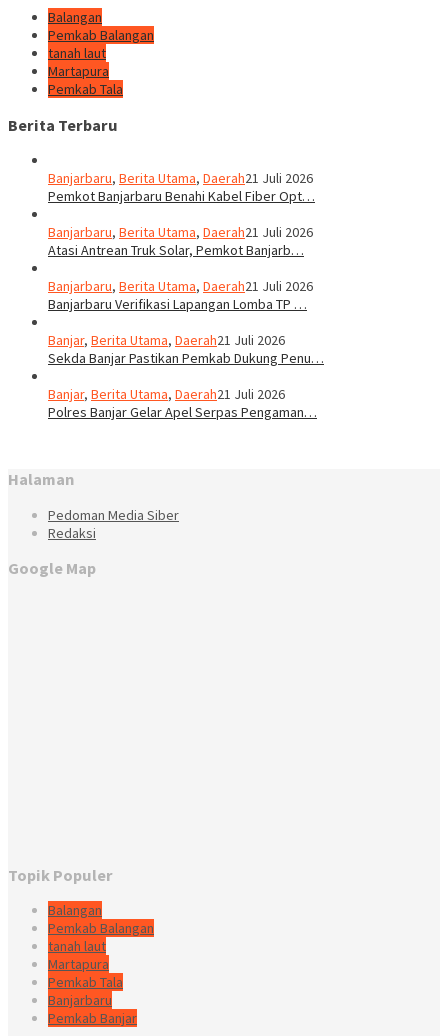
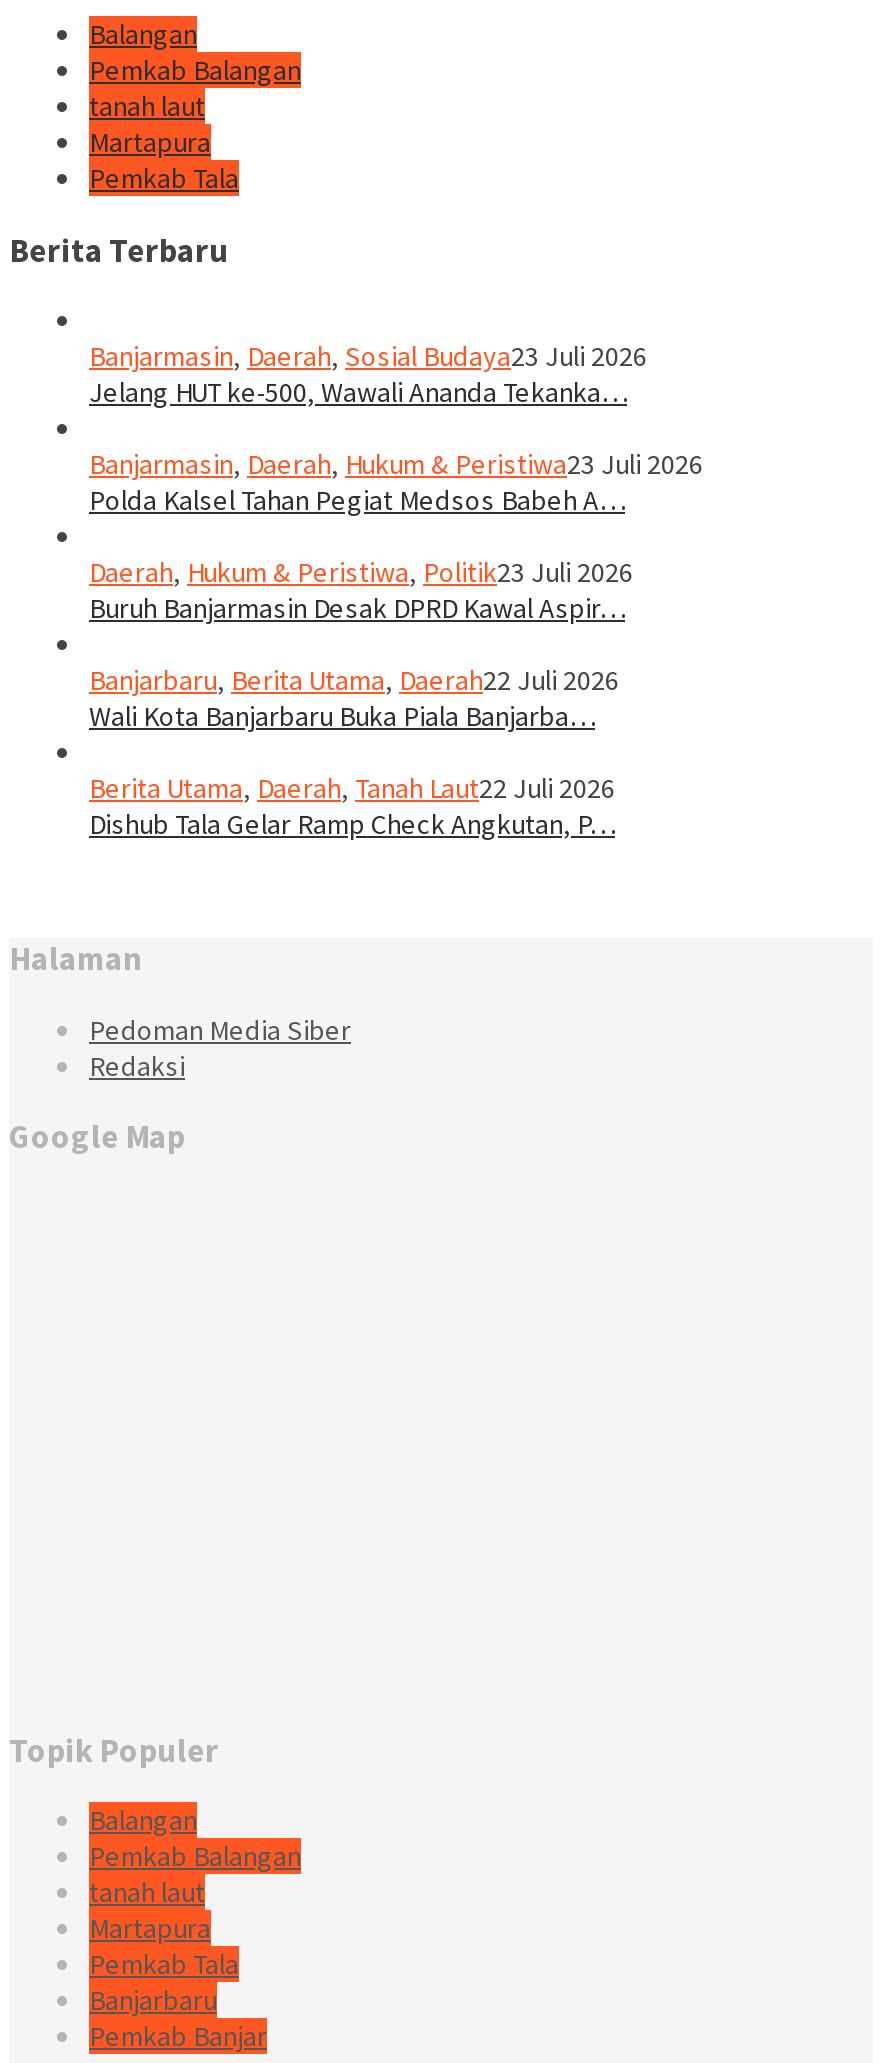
[48,169,315,205] Banjarbaru, Berita Utama, Daerah21 Juli 2026 | Pemkot Banjarbaru Benahi Kabel Fiber Opt… -> [89,338,647,410] Banjarmasin, Daerah, Sosial Budaya23 Juli 2026 | Jelang HUT ke-500, Wawali Ananda Tekanka…
[48,223,313,259] Banjarbaru, Berita Utama, Daerah21 Juli 2026 | Atasi Antrean Truk Solar, Pemkot Banjarb… -> [89,446,703,518] Banjarmasin, Daerah, Hukum & Peristiwa23 Juli 2026 | Polda Kalsel Tahan Pegiat Medsos Babeh A…
[48,277,313,313] Banjarbaru, Berita Utama, Daerah21 Juli 2026 | Banjarbaru Verifikasi Lapangan Lomba TP … -> [89,554,633,626] Daerah, Hukum & Peristiwa, Politik23 Juli 2026 | Buruh Banjarmasin Desak DPRD Kawal Aspir…
[48,331,324,367] Banjar, Berita Utama, Daerah21 Juli 2026 | Sekda Banjar Pastikan Pemkab Dukung Penu… -> [89,662,619,734] Banjarbaru, Berita Utama, Daerah22 Juli 2026 | Wali Kota Banjarbaru Buka Piala Banjarba…
[48,385,317,421] Banjar, Berita Utama, Daerah21 Juli 2026 | Polres Banjar Gelar Apel Serpas Pengaman… -> [89,770,615,842] Berita Utama, Daerah, Tanah Laut22 Juli 2026 | Dishub Tala Gelar Ramp Check Angkutan, P…

